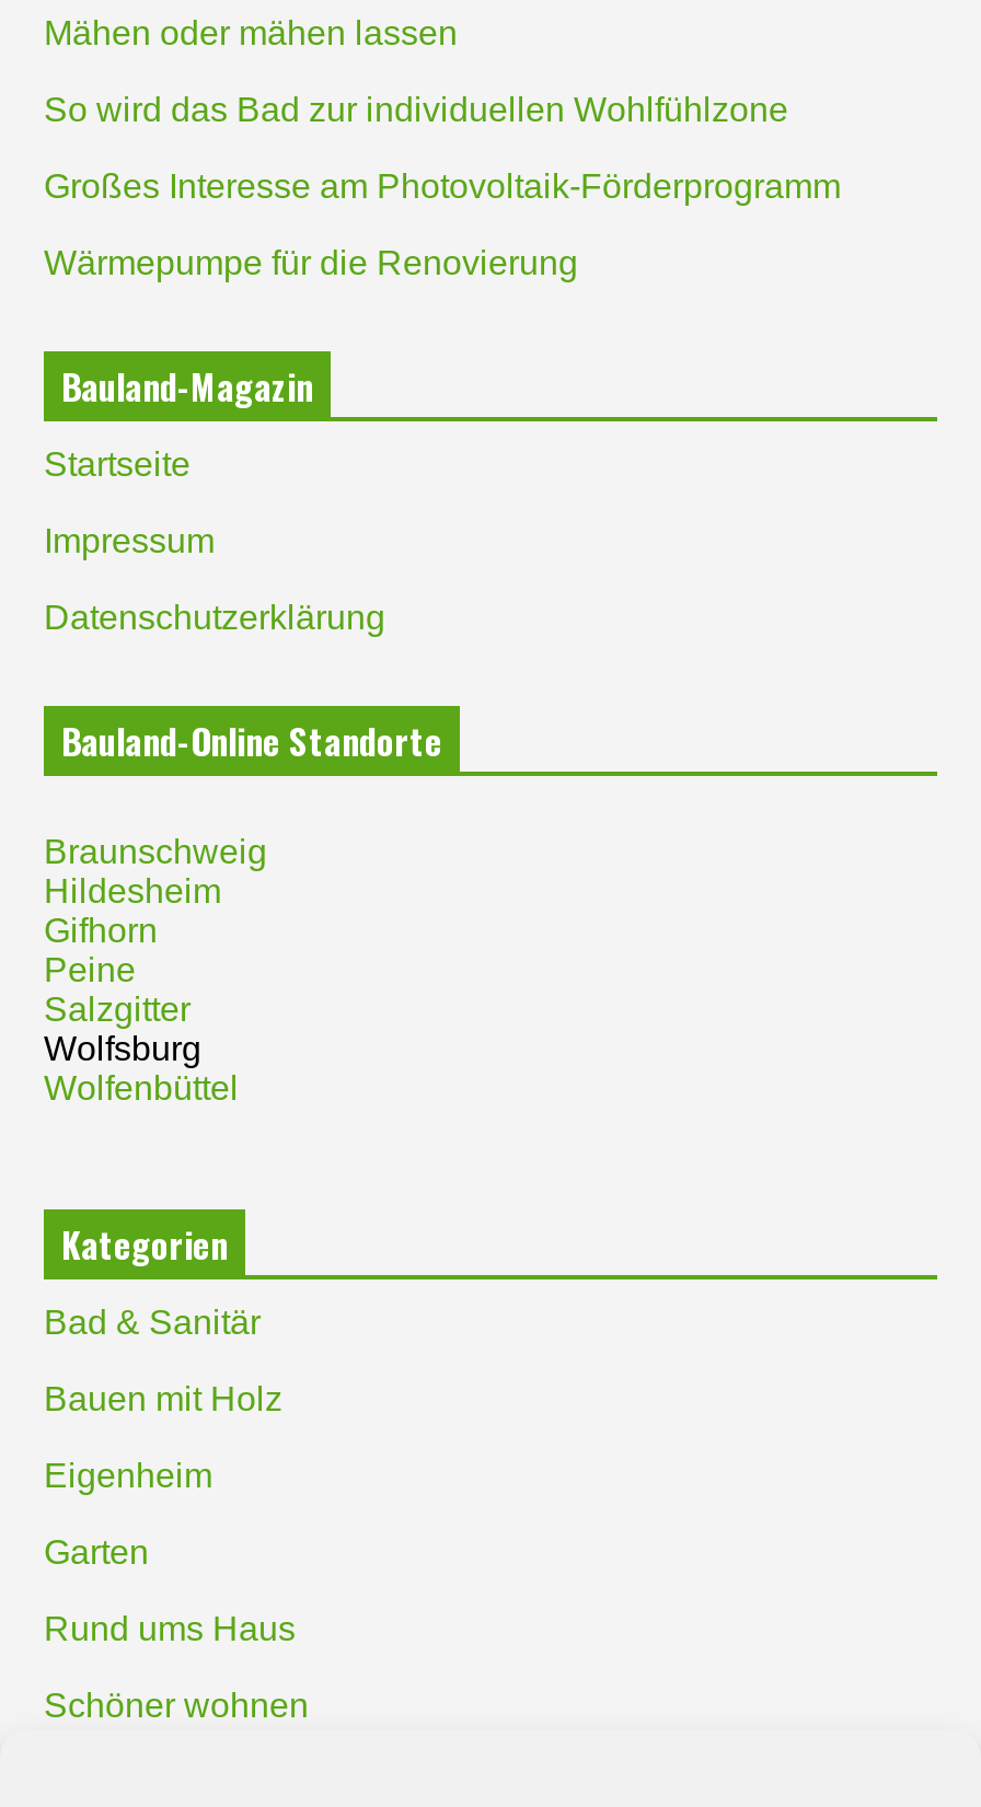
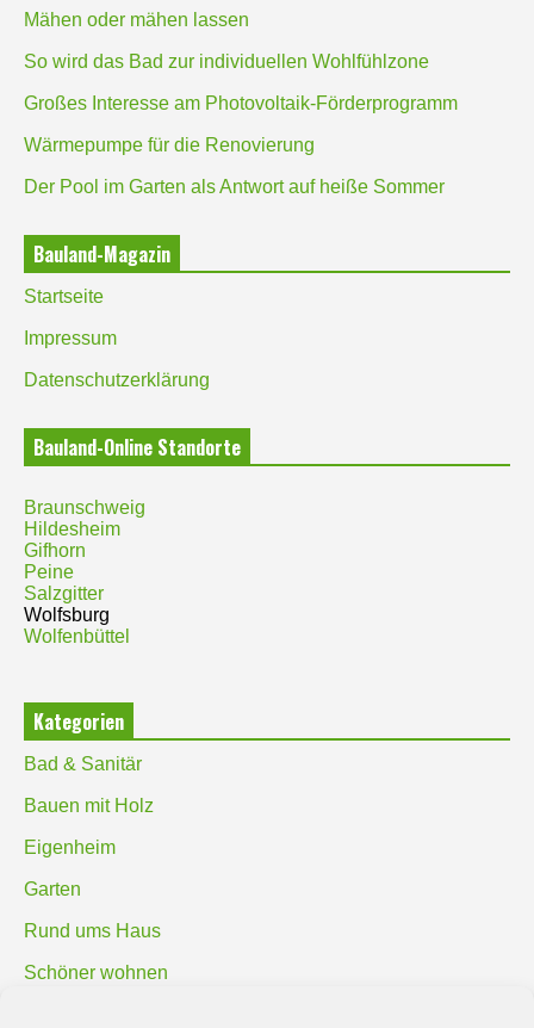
none -> [24,177,445,197] Der Pool im Garten als Antwort auf heiße Sommer

